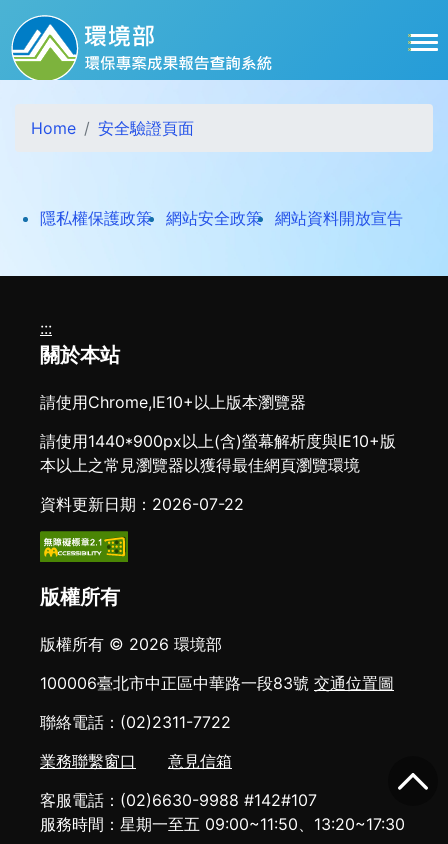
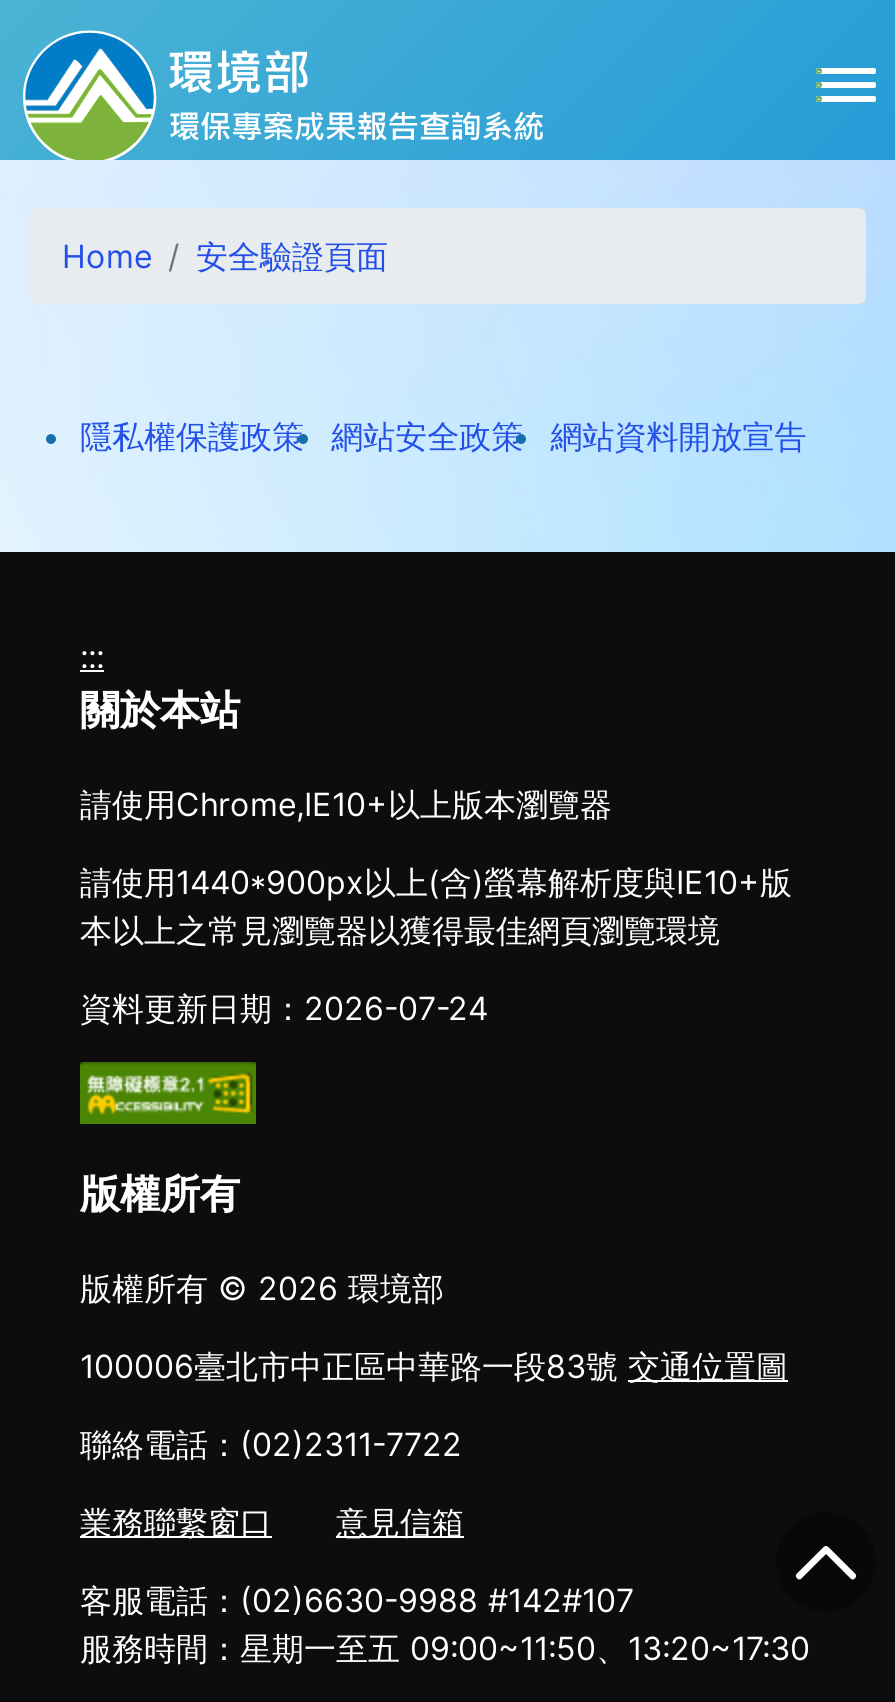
[40,494,244,514] 資料更新日期：2026-07-22 -> [80,988,488,1028] 資料更新日期：2026-07-24

